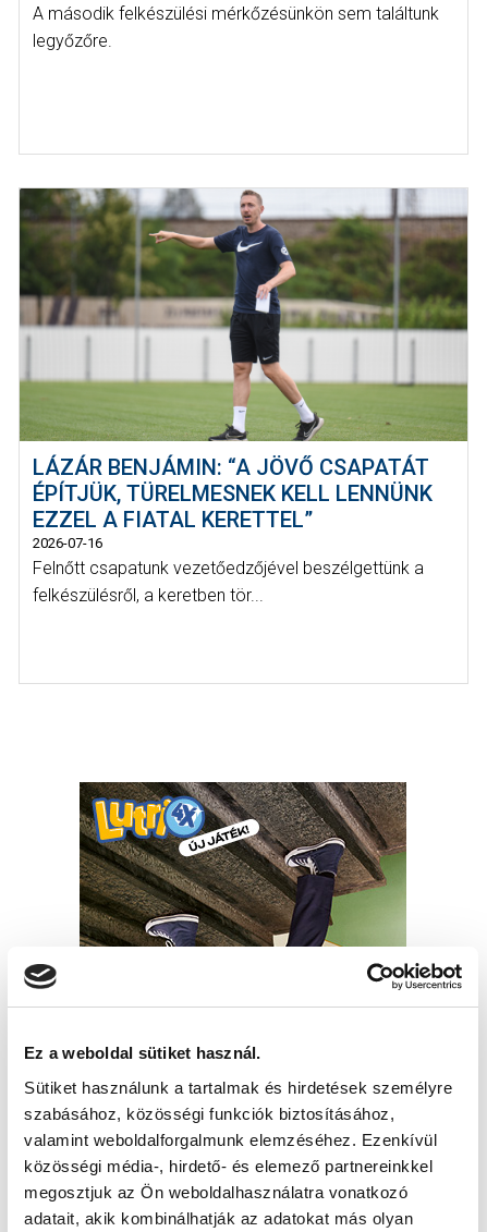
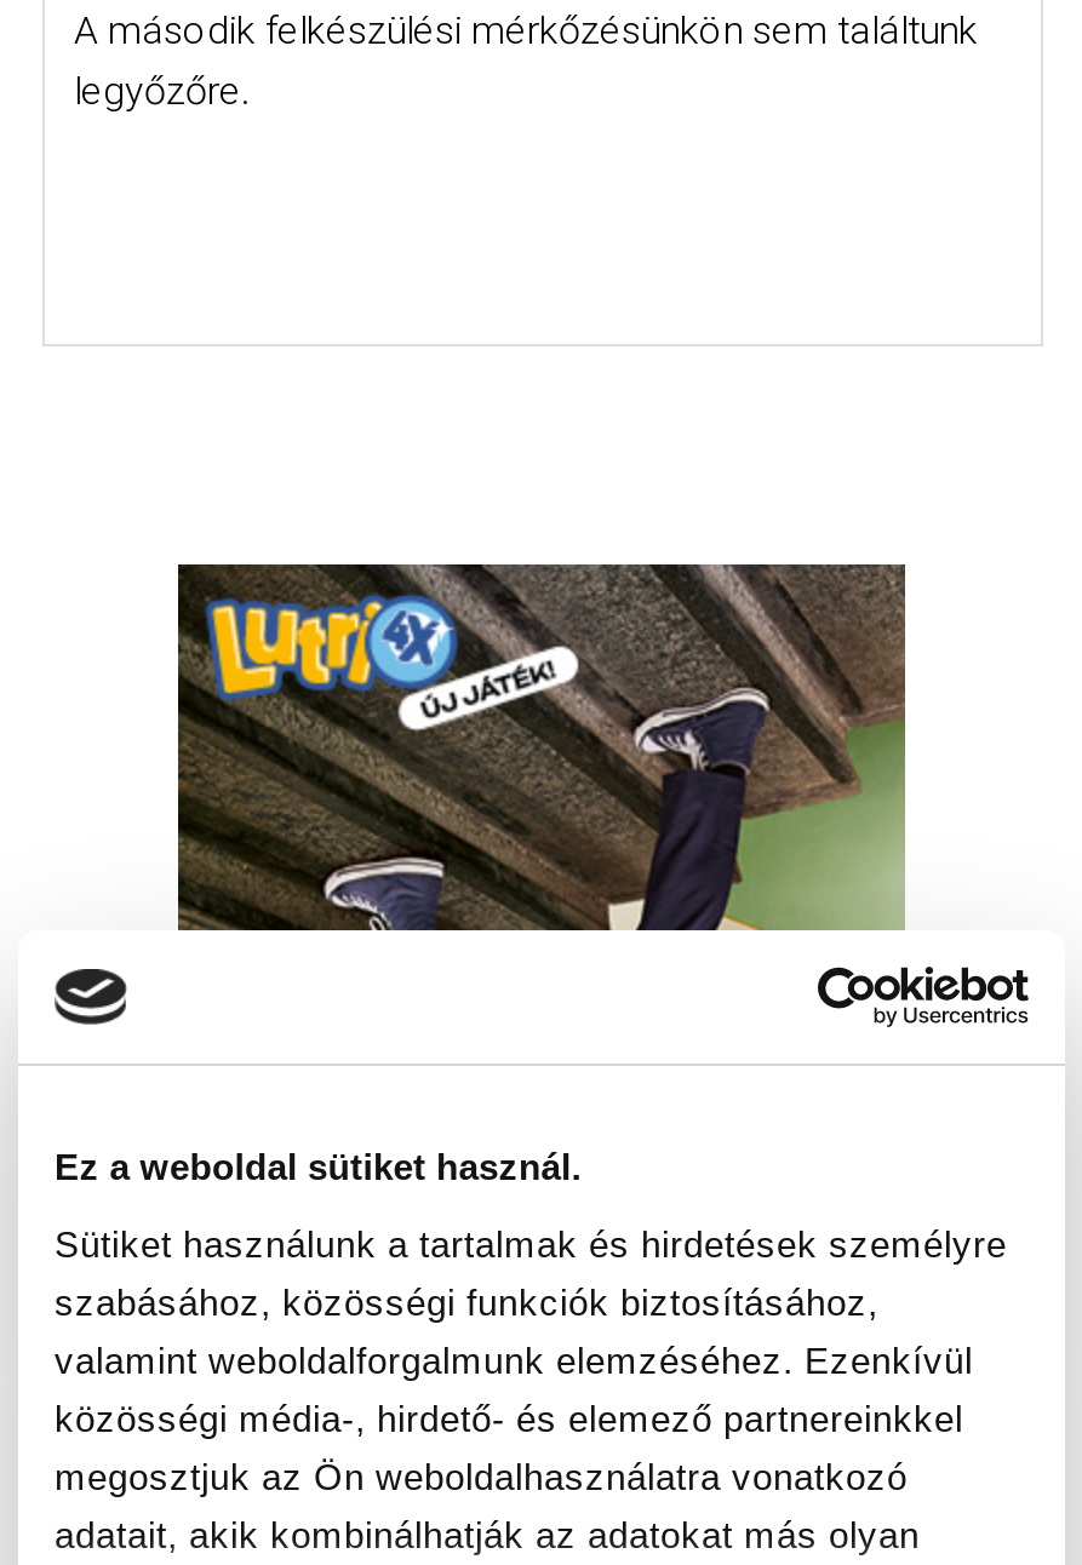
[19,187,468,606] [image] | LÁZÁR BENJÁMIN: “A JÖVŐ CSAPATÁT | ÉPÍTJÜK, TÜRELMESNEK KELL LENNÜNK | EZZEL A FIATAL KERETTEL” | 2026-07-16 | Felnőtt csapatunk vezetőedzőjével beszélgettünk a | felkészülésről, a keretben tör... -> none

